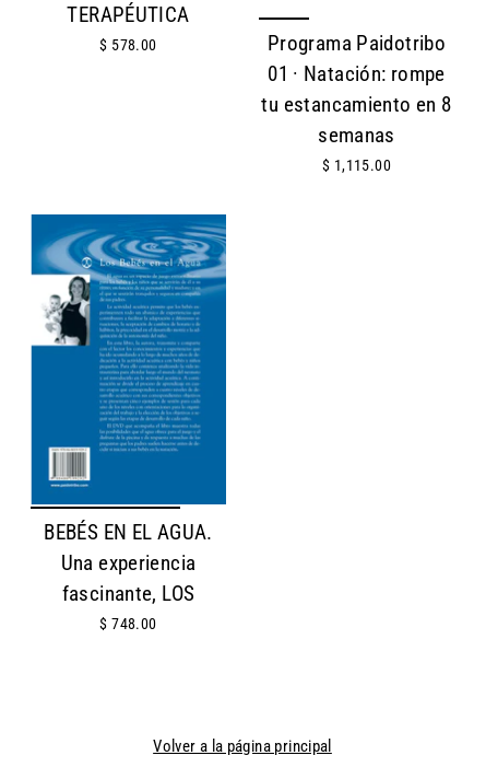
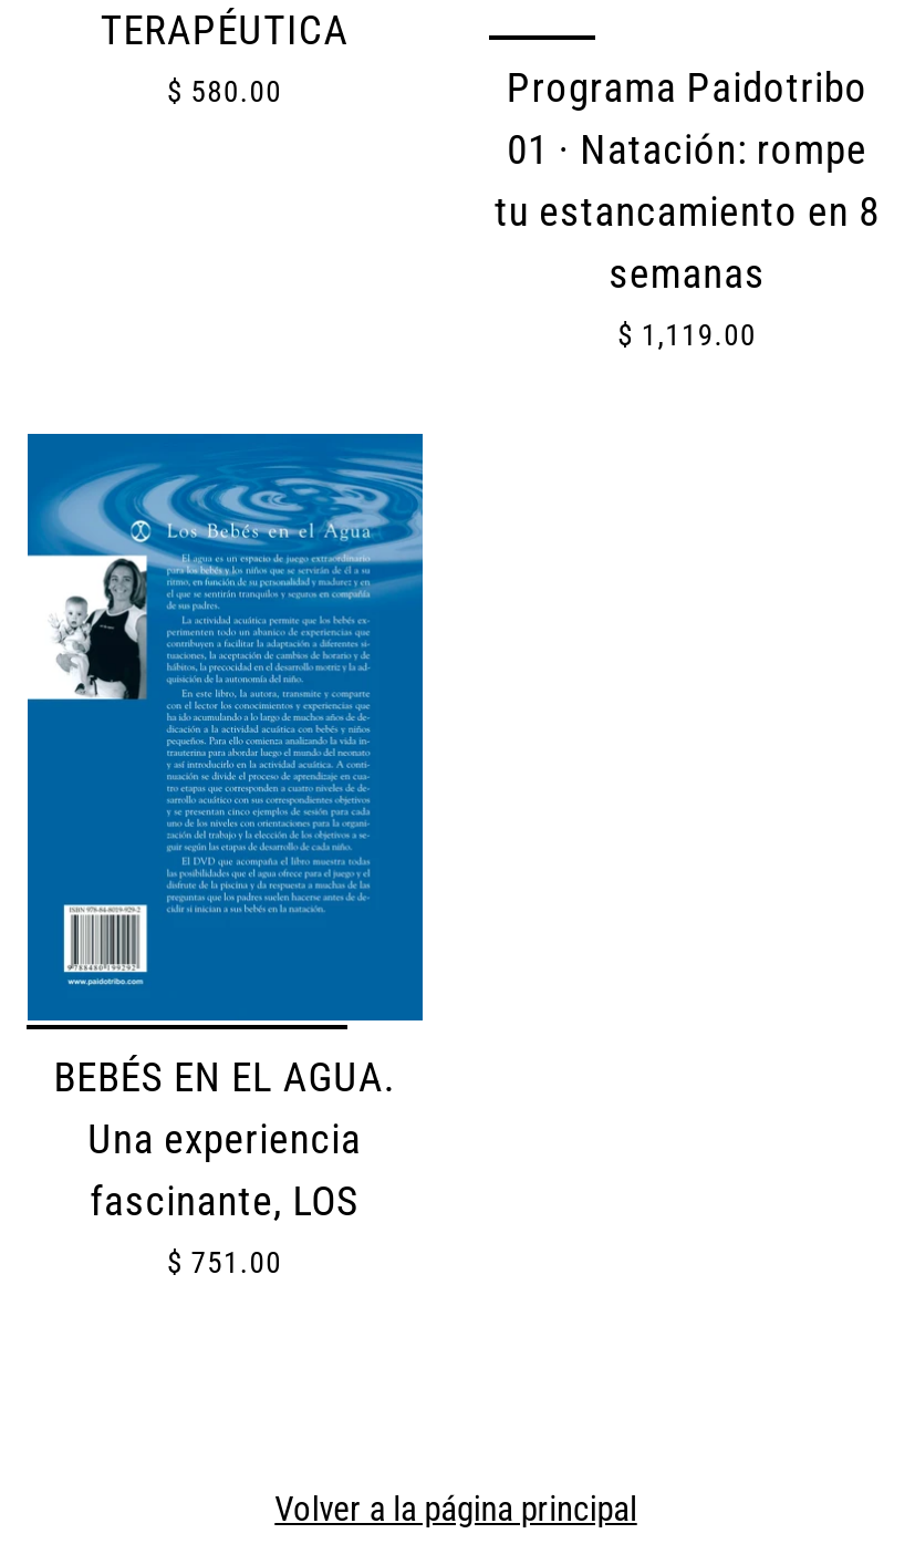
[100,37,157,54] $ 578.00 -> [167,74,282,109] $ 580.00
[322,157,391,174] $ 1,115.00 -> [618,317,757,353] $ 1,119.00
[100,615,157,633] $ 748.00 -> [167,1245,282,1280] $ 751.00

